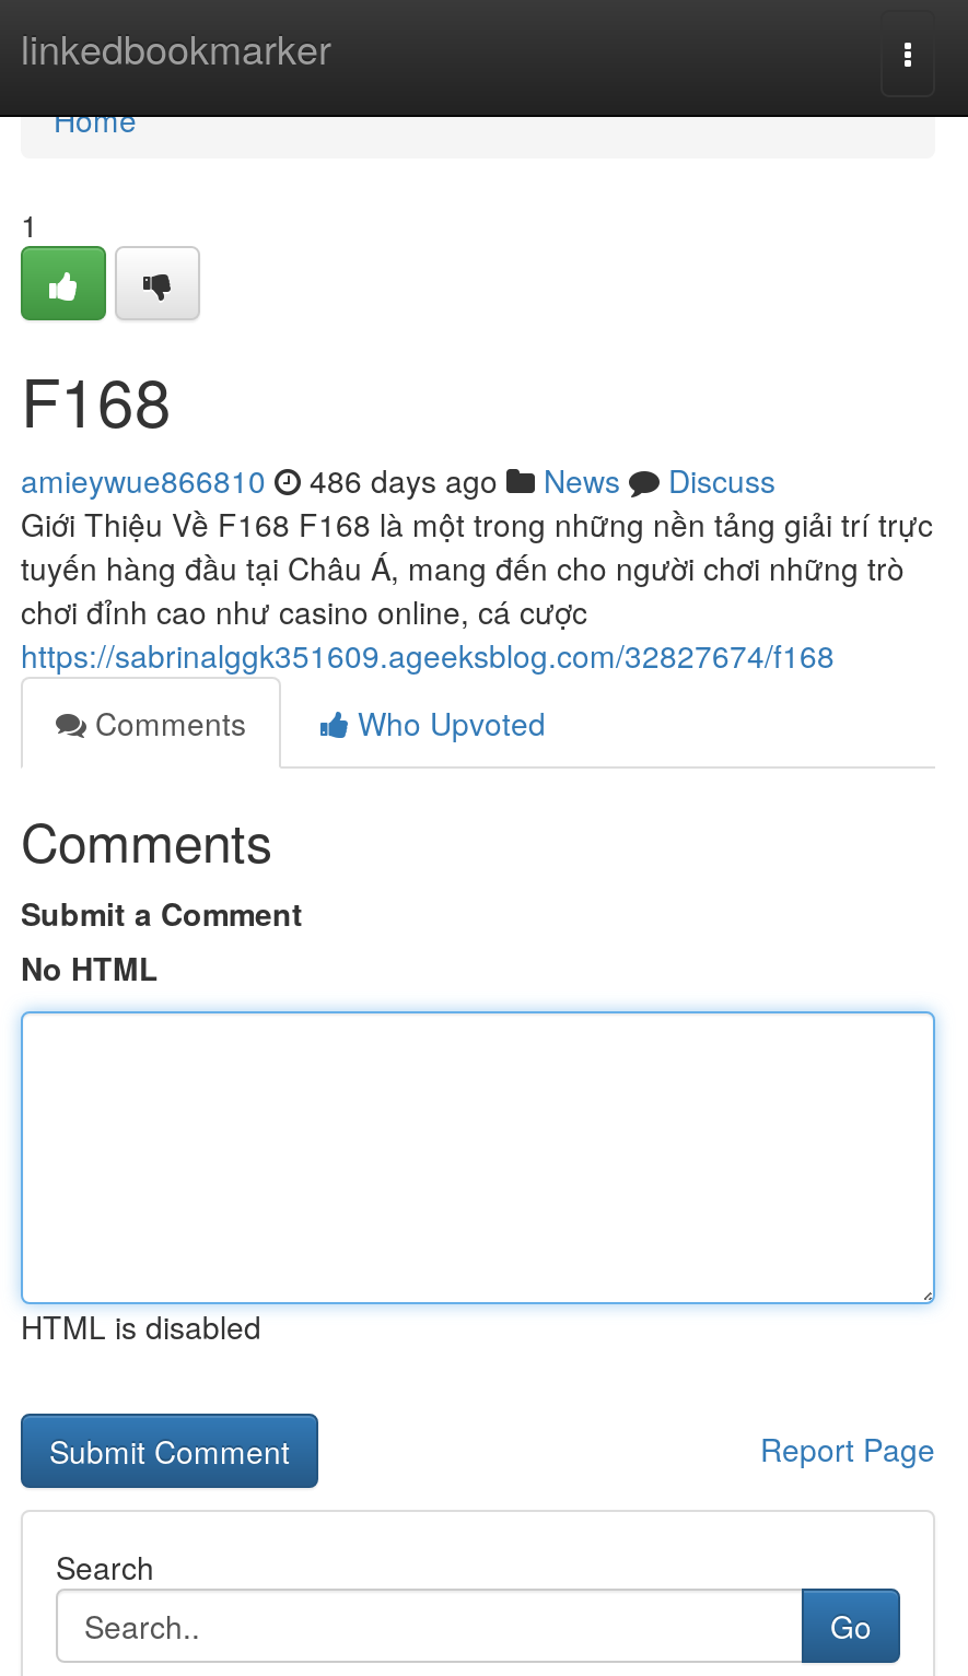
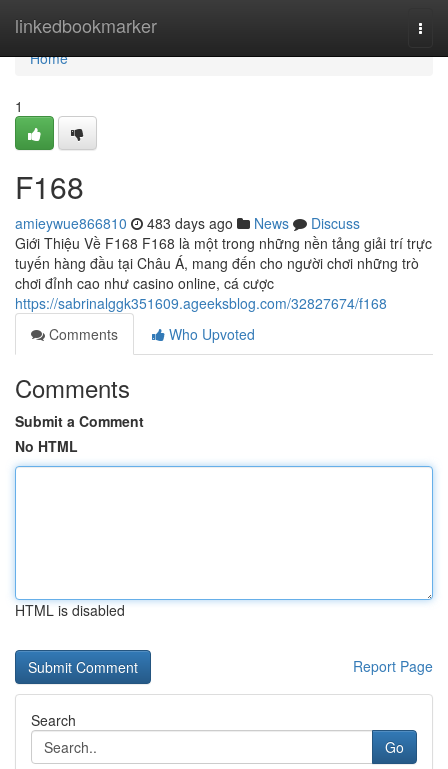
[21,458,775,502] amieywue866810 486 days ago News Discuss -> [15,213,360,233] amieywue866810 483 days ago News Discuss

